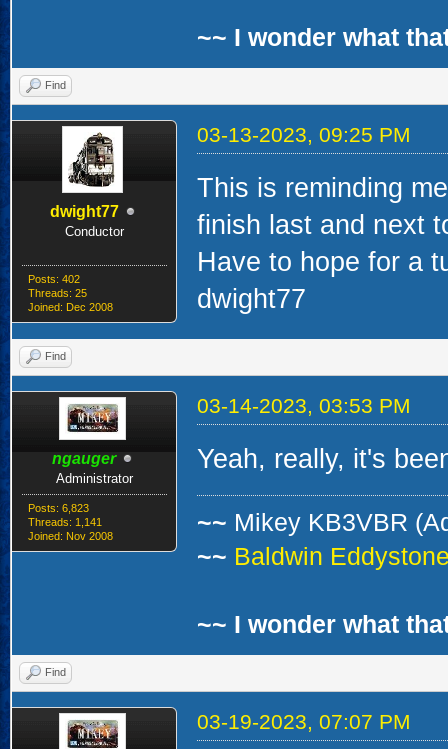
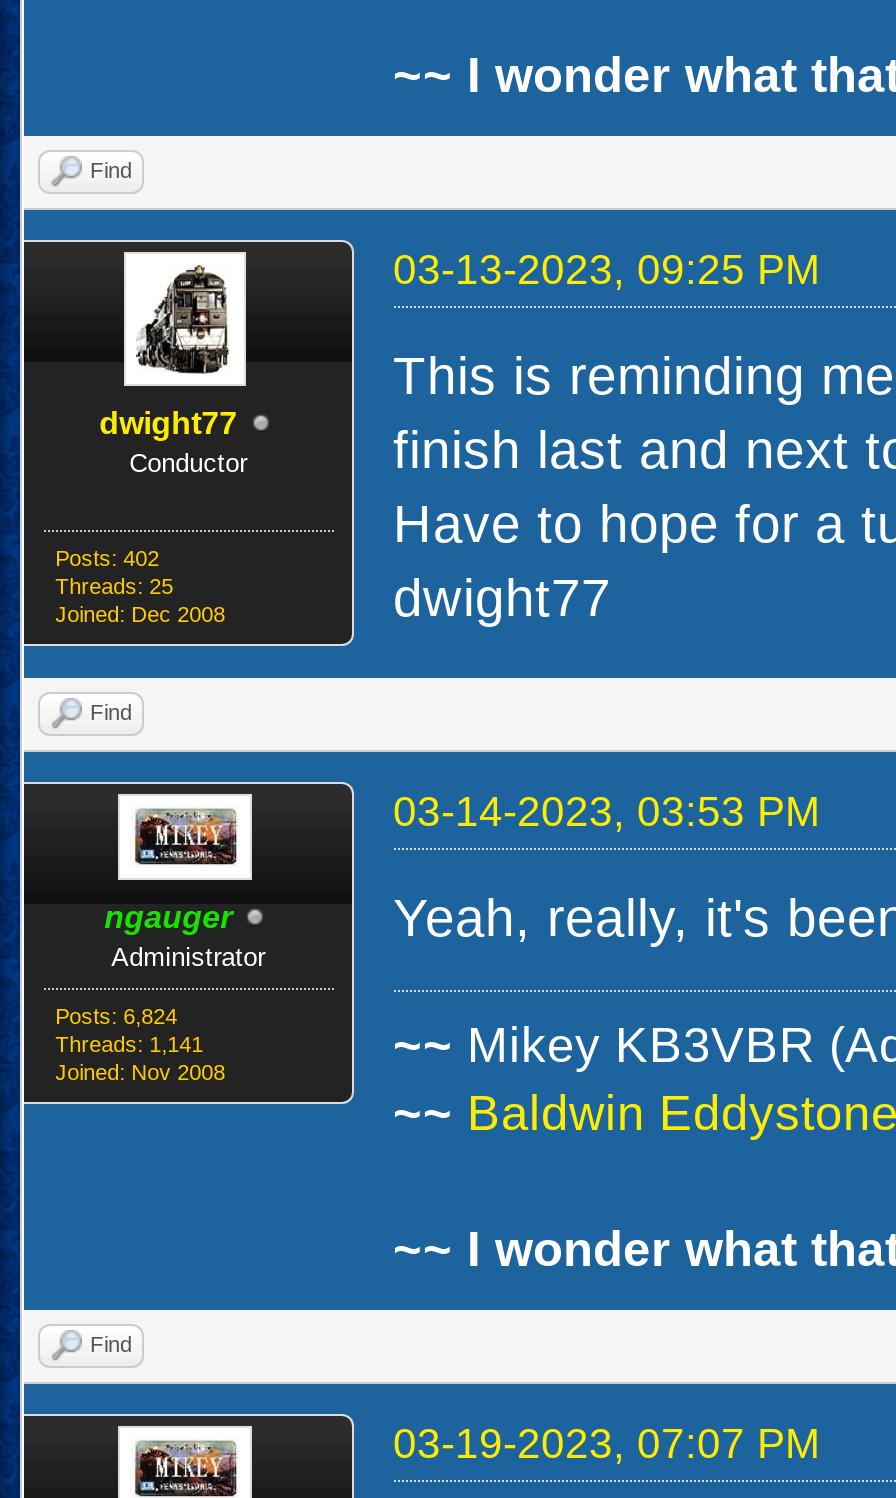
[28,502,89,514] Posts: 6,823 -> [55,1004,177,1028] Posts: 6,824

